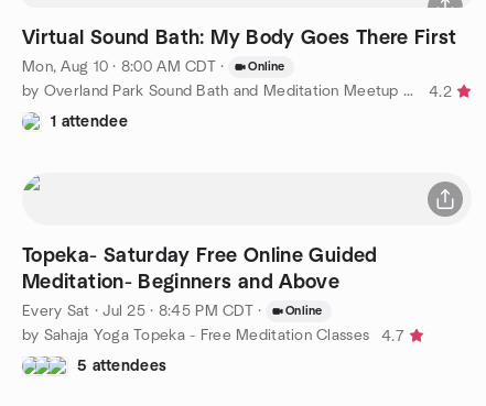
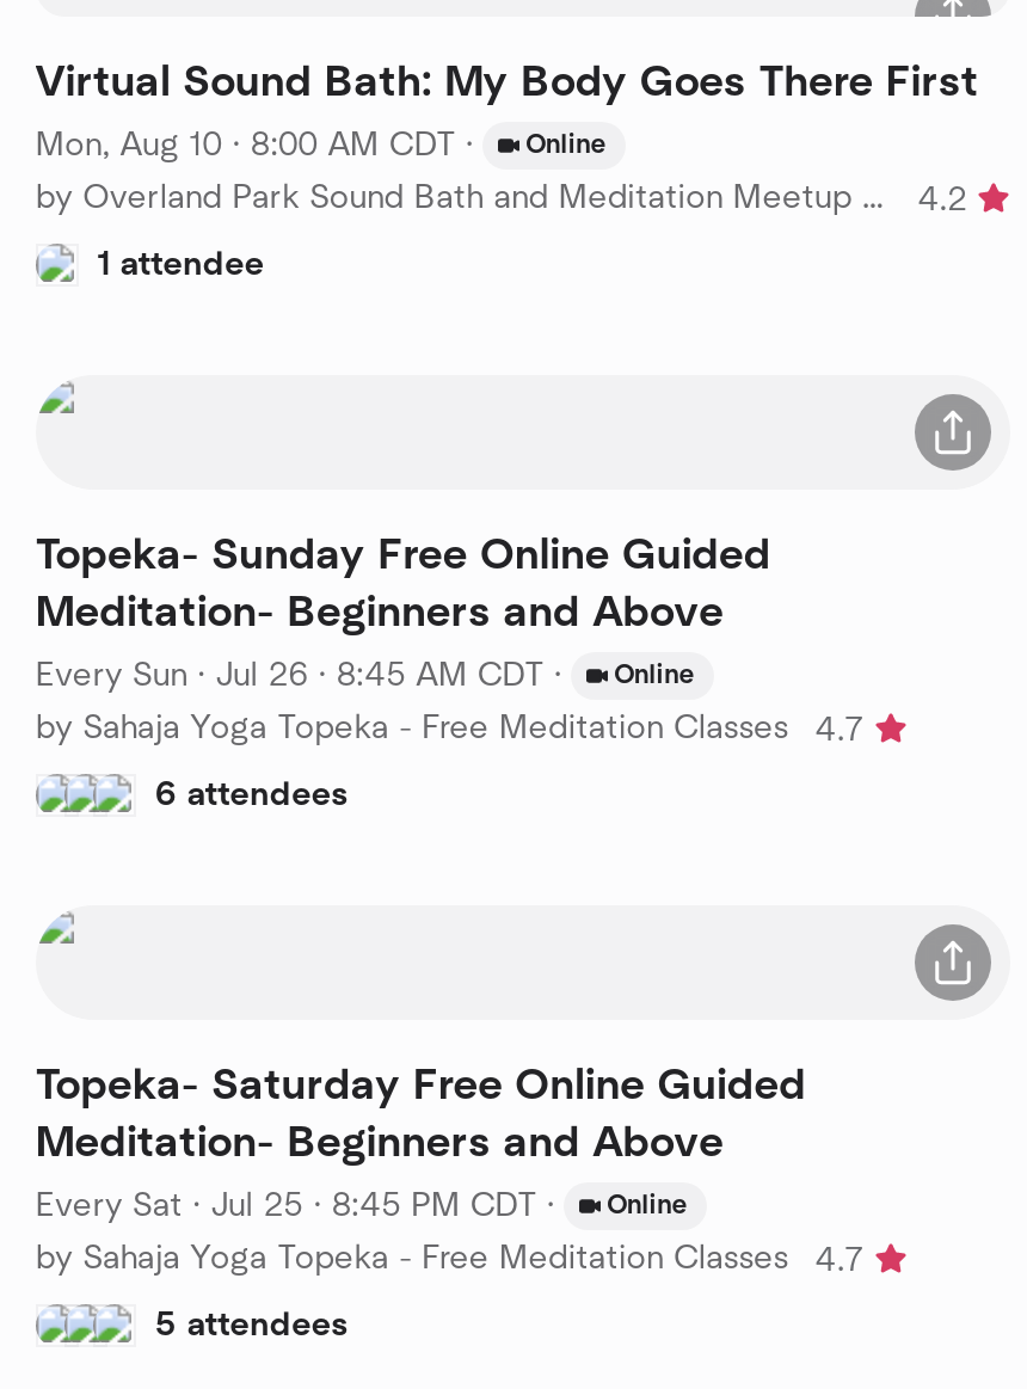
none -> [36,534,865,811] Topeka- Sunday Free Online Guided | Meditation- Beginners and Above | Every Sun · Jul 26 · 8:45 AM CDT · | Online | by Sahaja Yoga Topeka - Free Meditation Classes | 4.7 | 6 attendees

